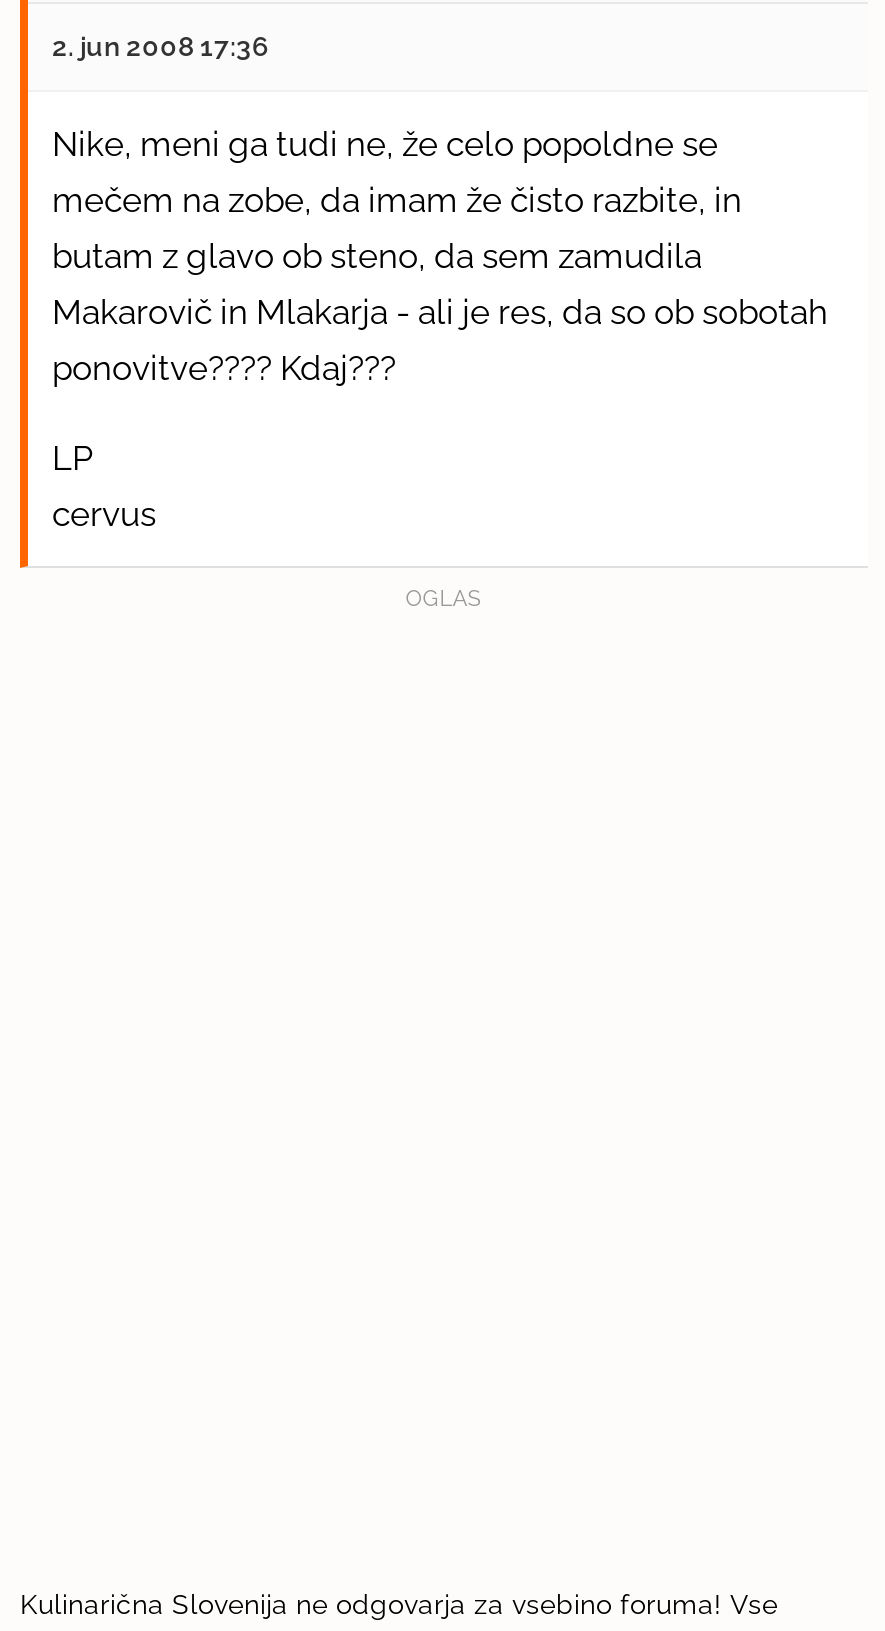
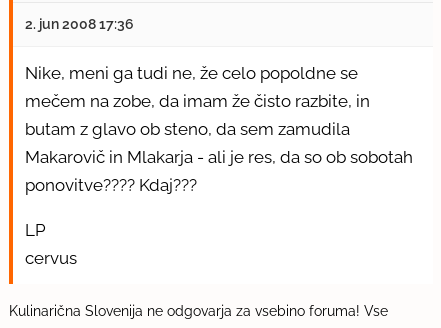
[406,587,482,613] OGLAS -> none

